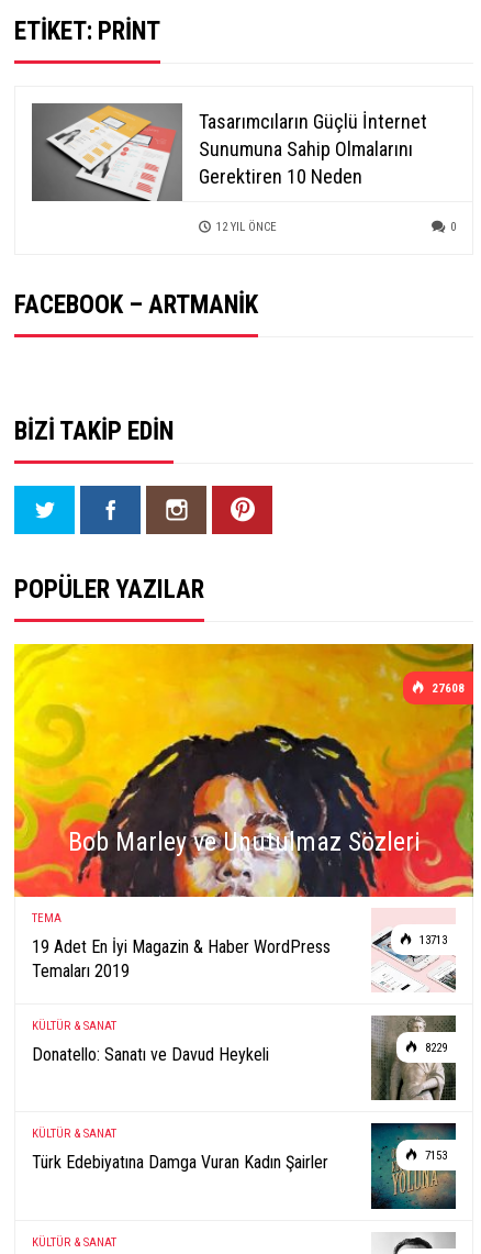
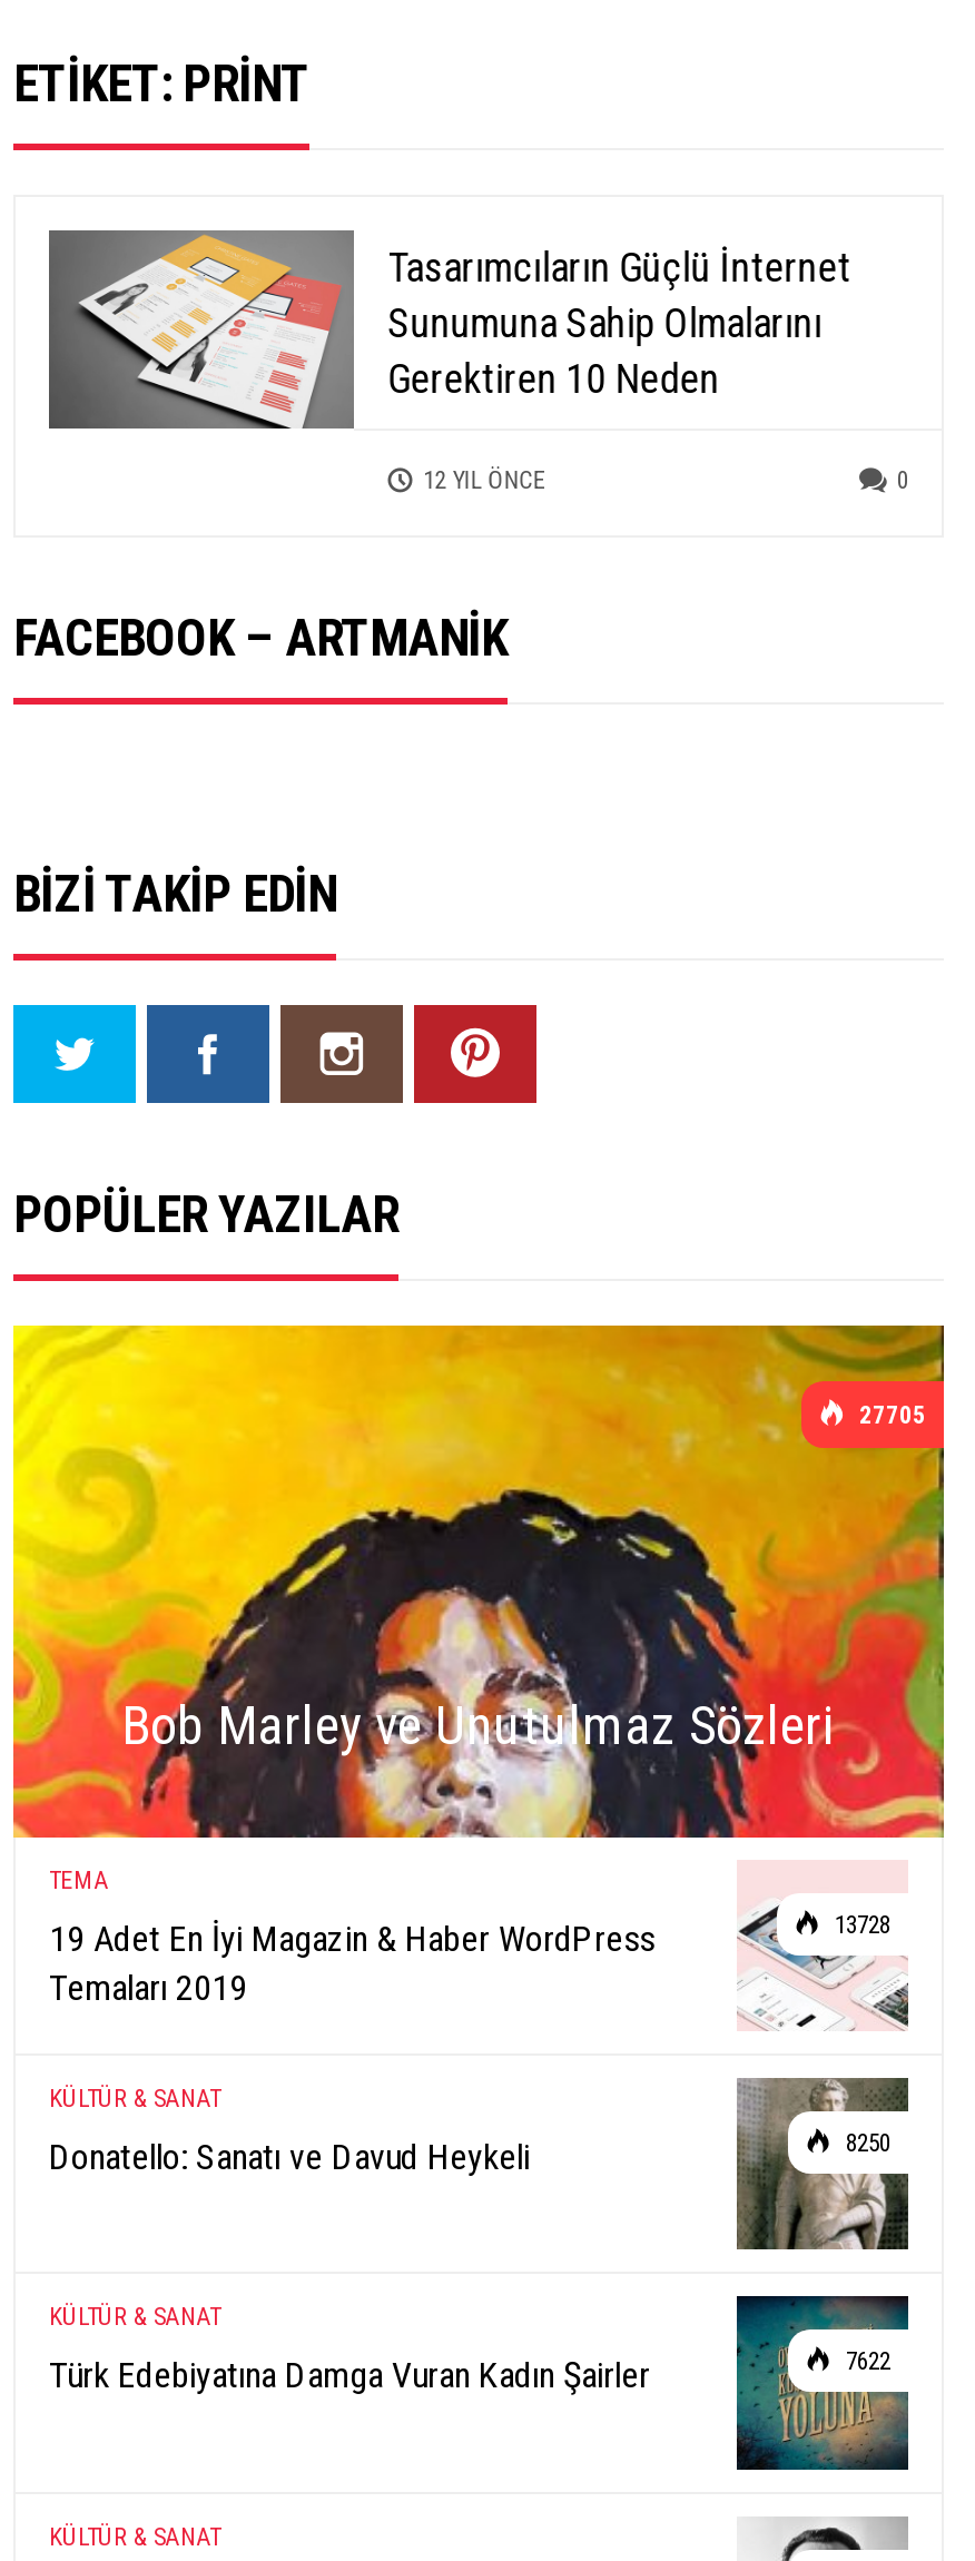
[428,681,465,696] 27608 -> [853,1401,926,1430] 27705
[416,933,447,947] 13713 -> [828,1911,890,1940] 13728
[422,1041,447,1055] 8229 -> [839,2130,890,2159] 8250
[422,1149,447,1163] 7153 -> [839,2348,890,2377] 7622

